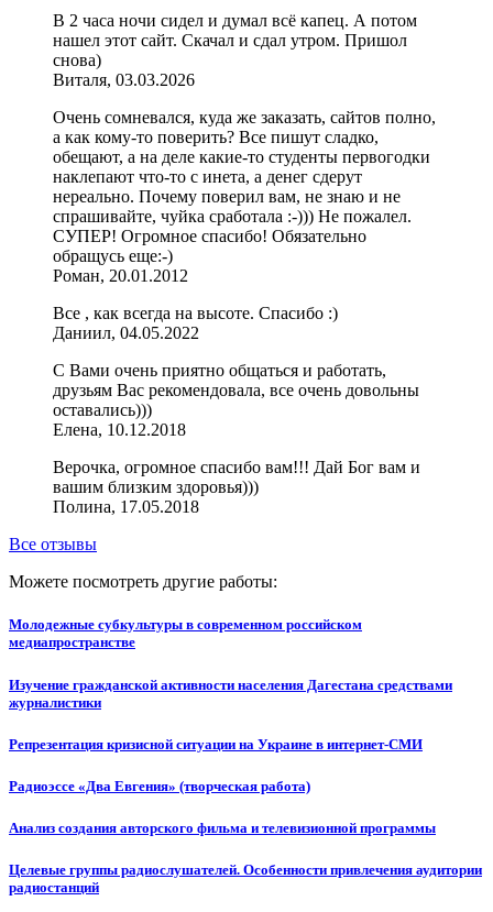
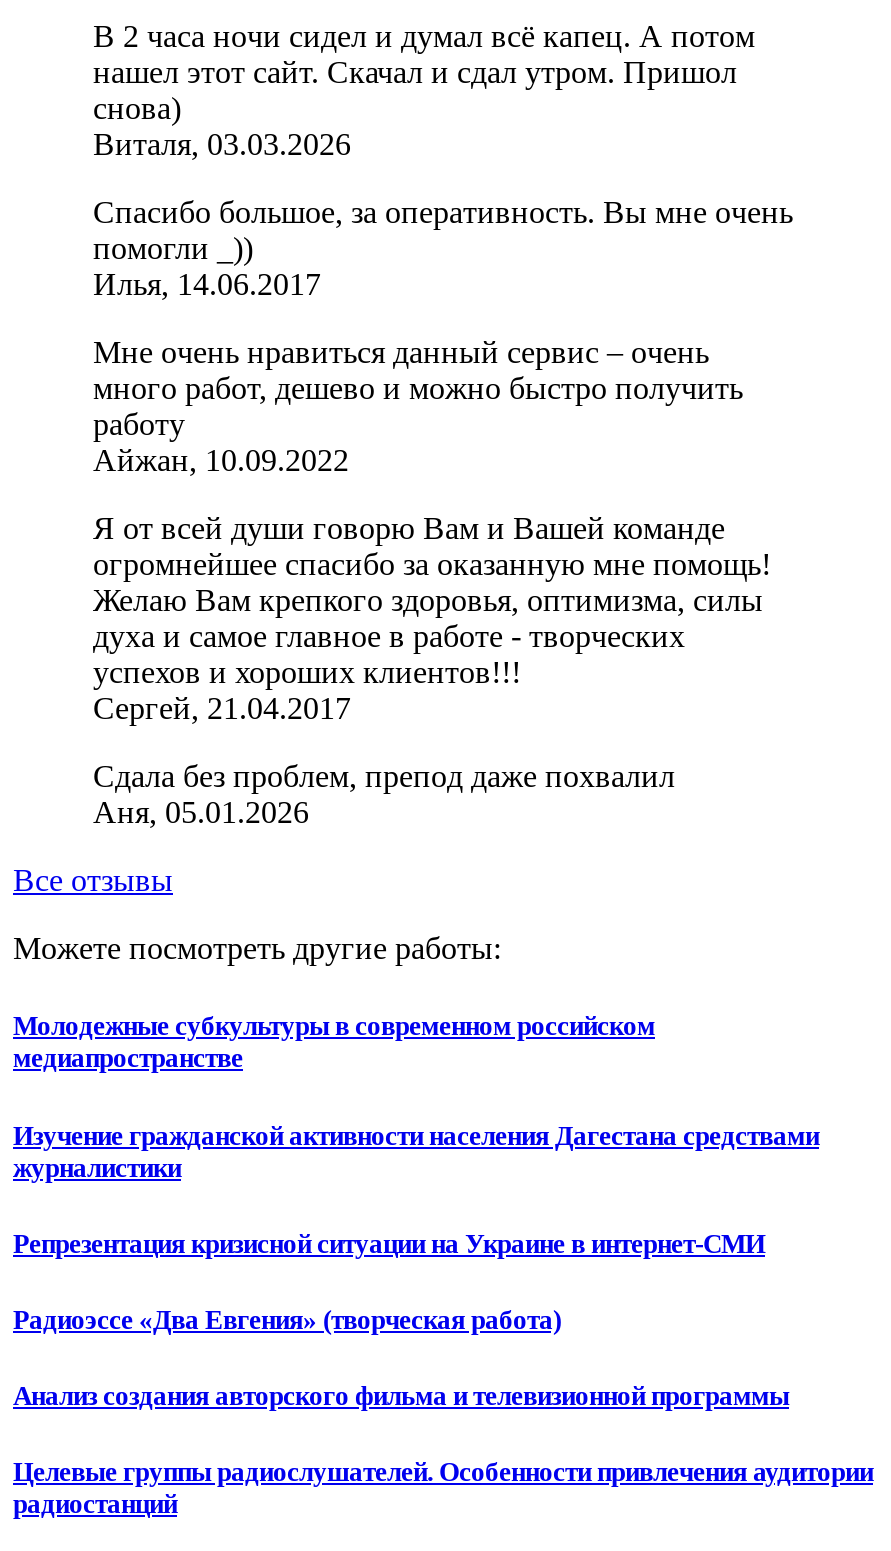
[53,108,436,285] Очень сомневался, куда же заказать, сайтов полно, | а как кому-то поверить? Все пишут сладко, | обещают, а на деле какие-то студенты первогодки | наклепают что-то с инета, а денег сдерут | нереально. Почему поверил вам, не знаю и не | спрашивайте, чуйка сработала :-))) Не пожалел. | СУПЕР! Огромное спасибо! Обязательно | обращусь еще:-) | Роман, 20.01.2012 -> [93,196,793,302] Спасибо большое, за оперативность. Вы мне очень | помогли _)) | Илья, 14.06.2017
[53,304,338,342] Все , как всегда на высоте. Спасибо :) | Даниил, 04.05.2022 -> [93,336,743,478] Мне очень нравиться данный сервис – очень | много работ, дешево и можно быстро получить | работу | Айжан, 10.09.2022
[53,361,419,439] С Вами очень приятно общаться и работать, | друзьям Вас рекомендовала, все очень довольны | оставались))) | Елена, 10.12.2018 -> [93,512,771,726] Я от всей души говорю Вам и Вашей команде | огромнейшее спасибо за оказанную мне помощь! | Желаю Вам крепкого здоровья, оптимизма, силы | духа и самое главное в работе - творческих | успехов и хороших клиентов!!! | Сергей, 21.04.2017
[53,458,420,516] Верочка, огромное спасибо вам!!! Дай Бог вам и | вашим близким здоровья))) | Полина, 17.05.2018 -> [93,760,675,830] Сдала без проблем, препод даже похвалил | Аня, 05.01.2026

